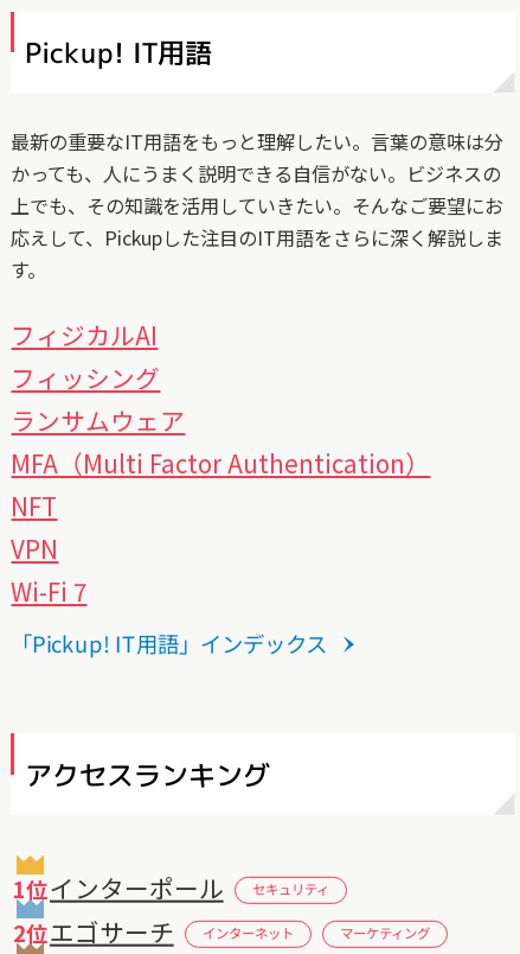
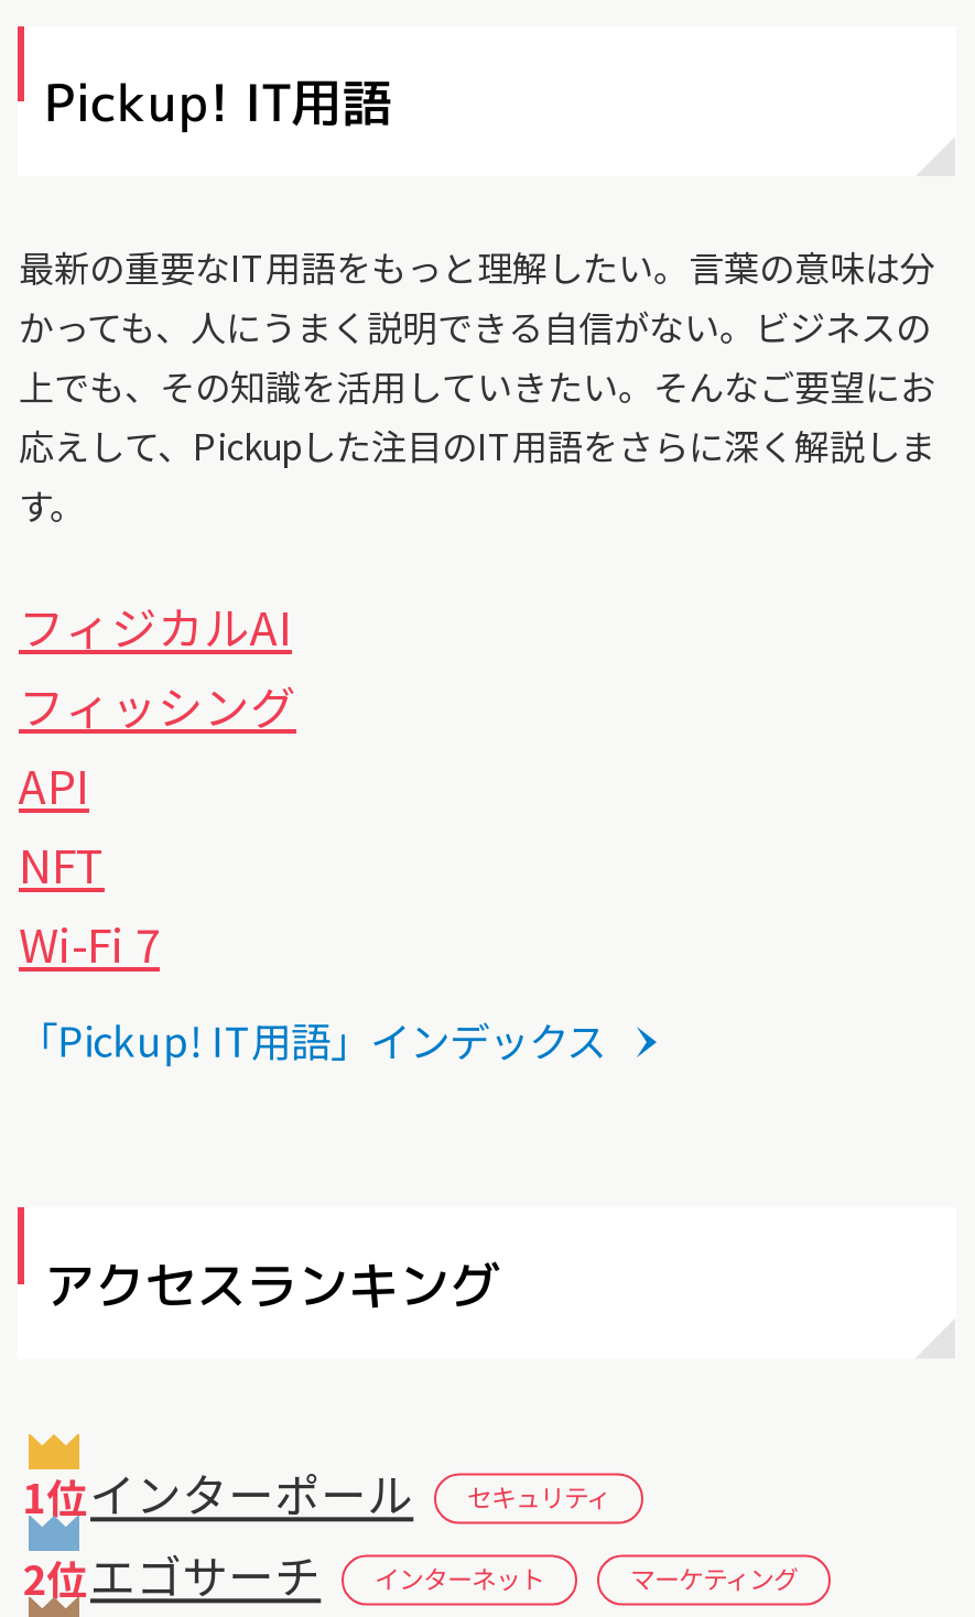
[11,402,431,480] ランサムウェア | MFA（Multi Factor Authentication） -> [19,751,89,817] API
[11,530,59,566] VPN -> none

